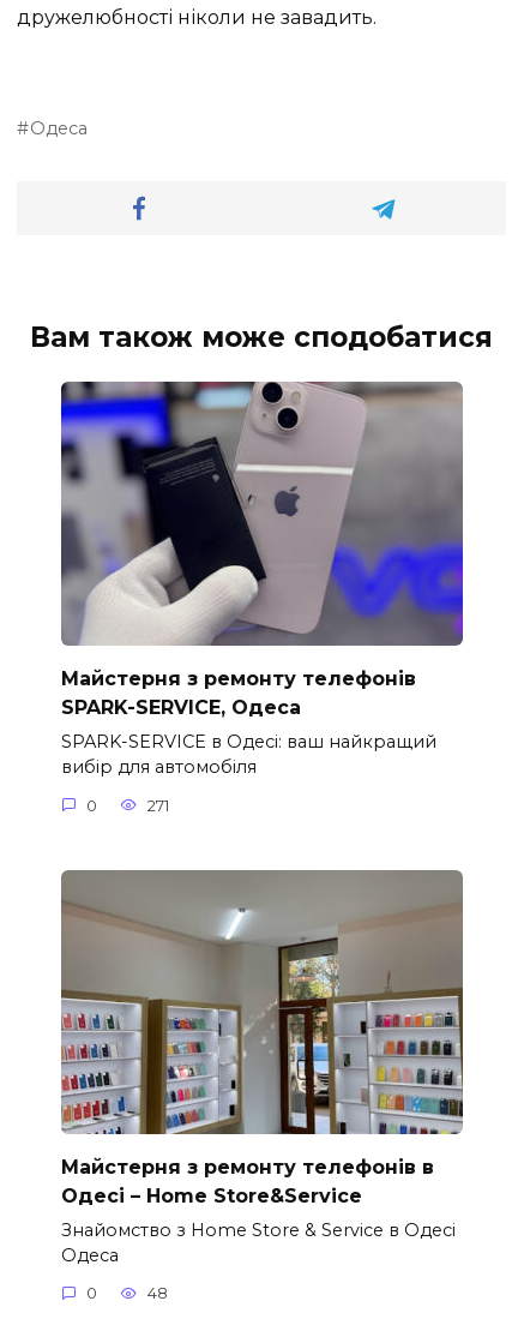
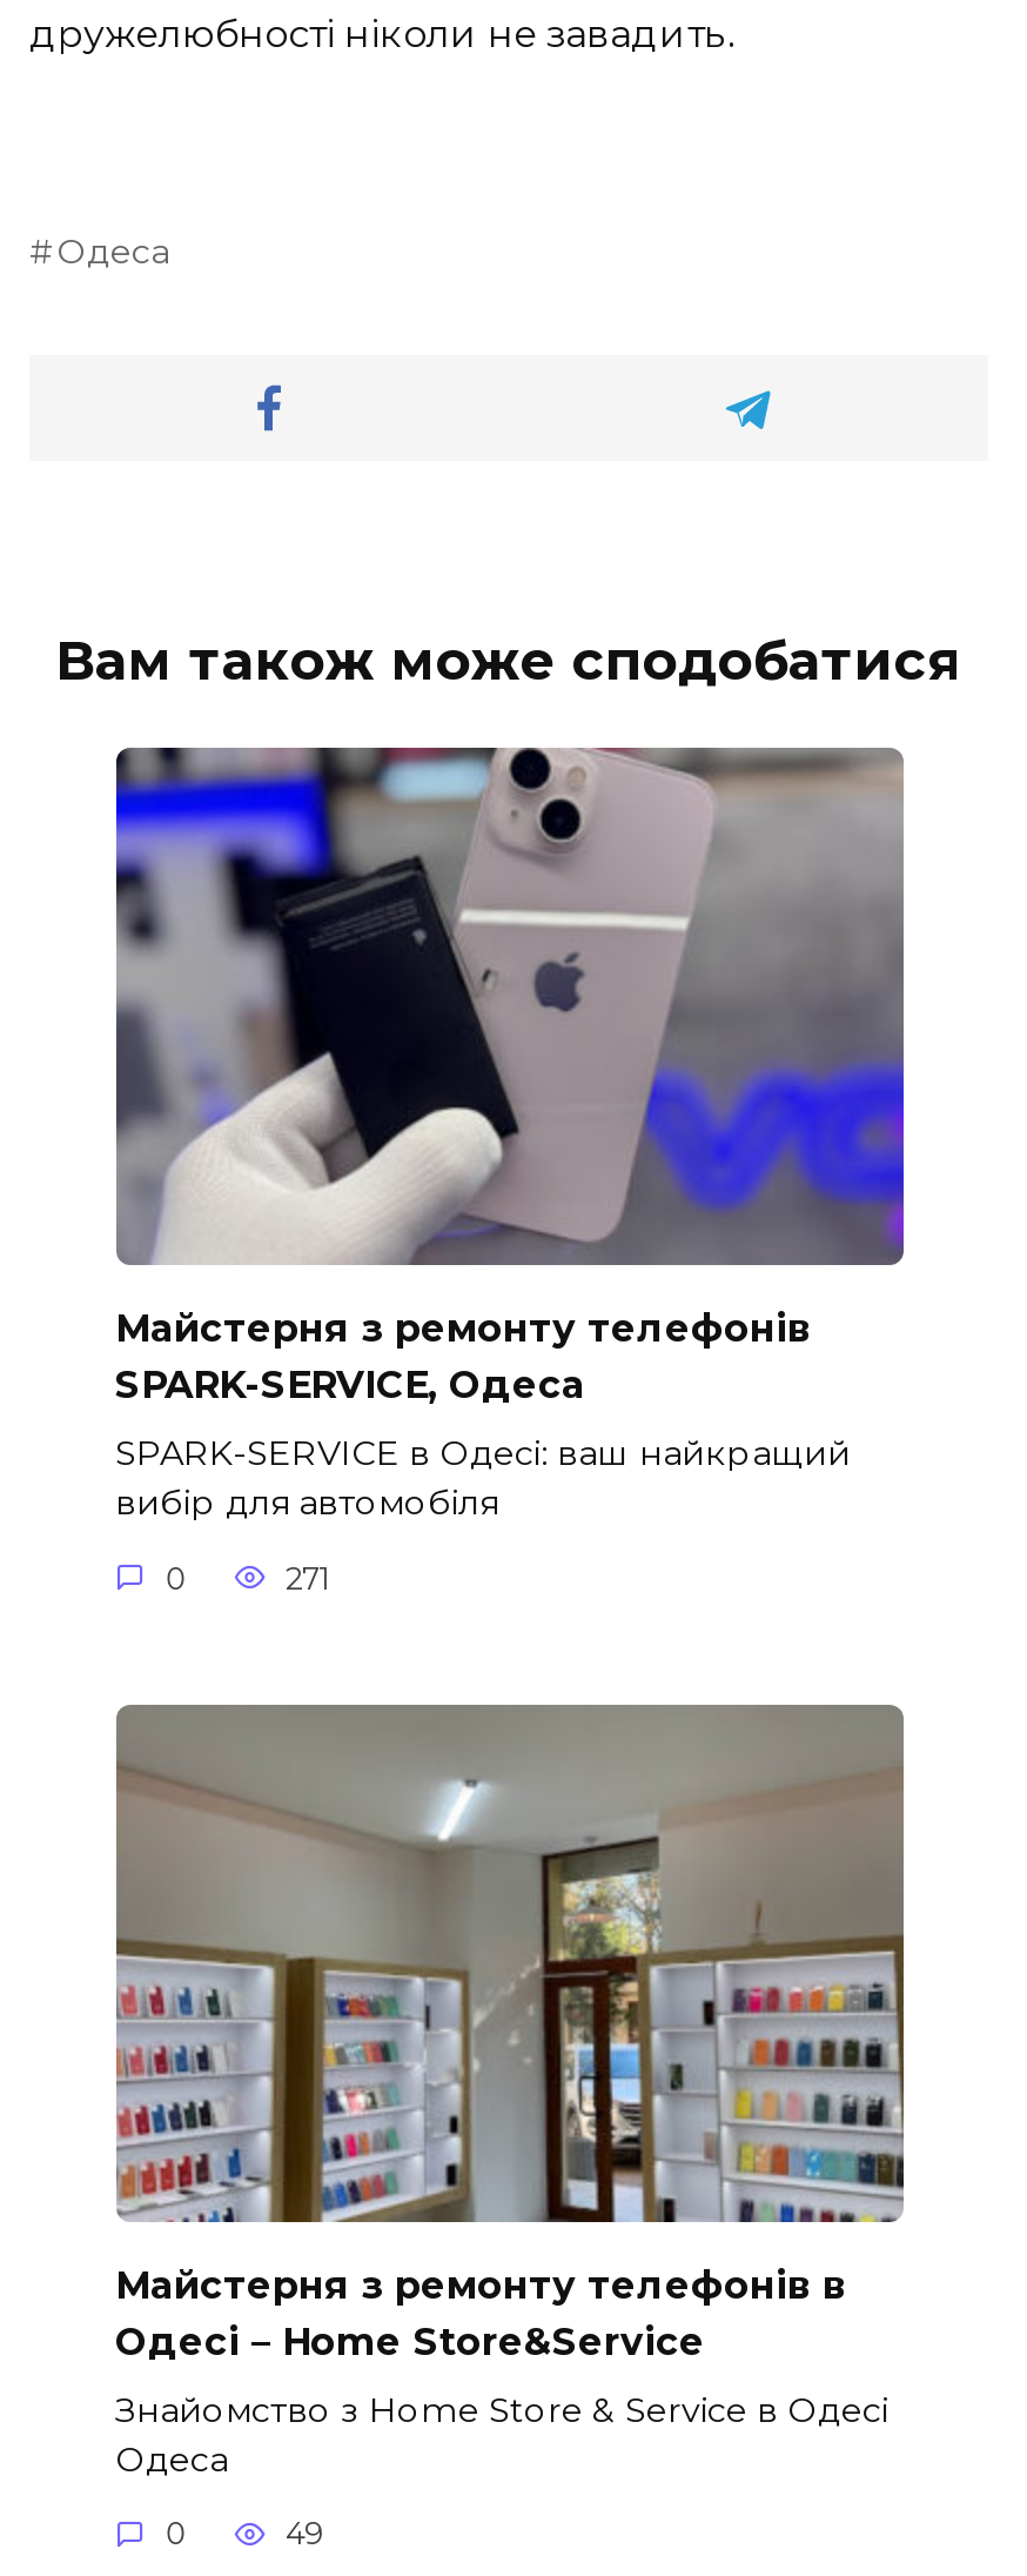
[147,1285,168,1303] 48 -> [286,2517,323,2552] 49

